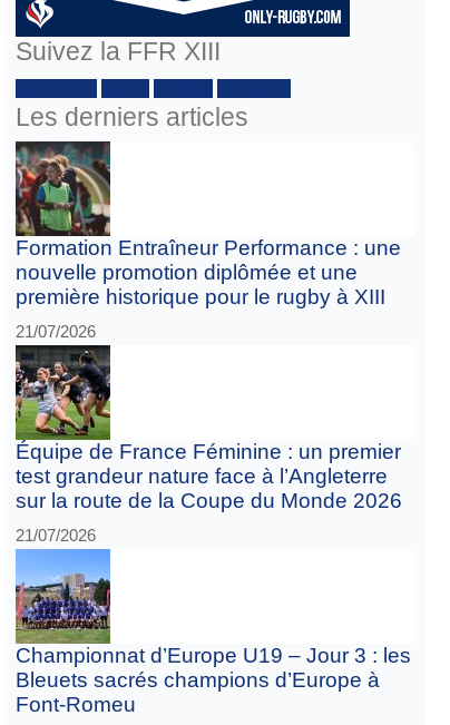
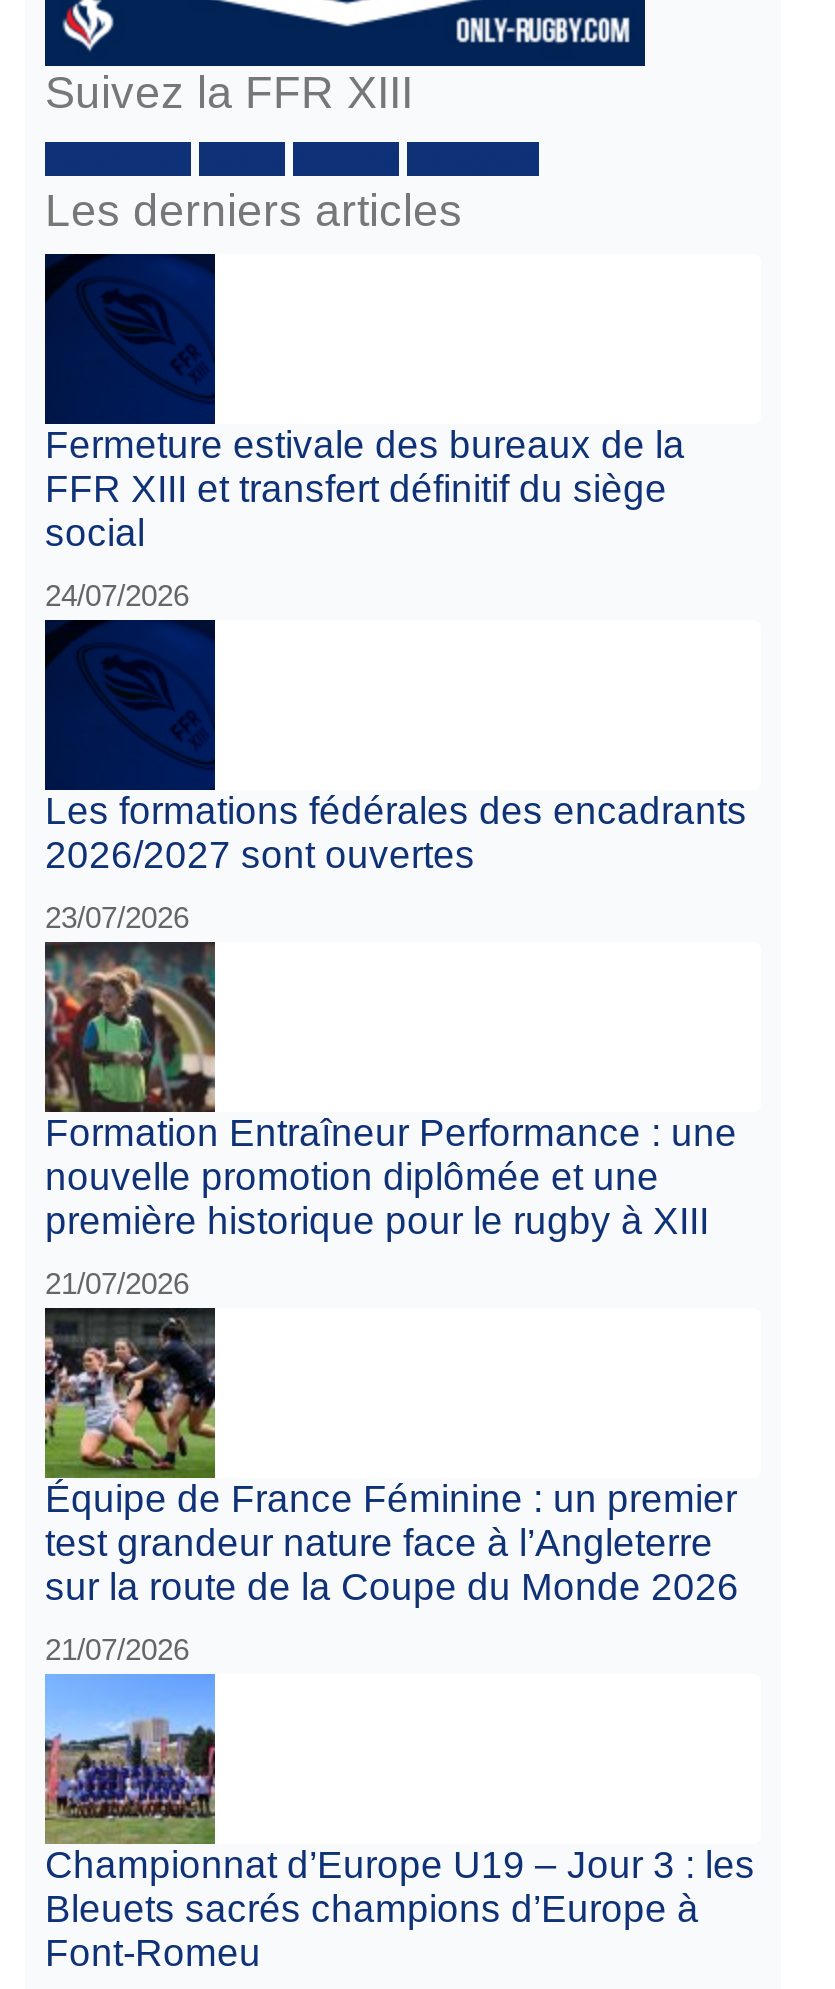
none -> [43,626,747,933] [image] | Les formations fédérales des encadrants | 2026/2027 sont ouvertes | 23/07/2026
none -> [45,254,685,611] [image] | Fermeture estivale des bureaux de la | FFR XIII et transfert définitif du siège | social | 24/07/2026

